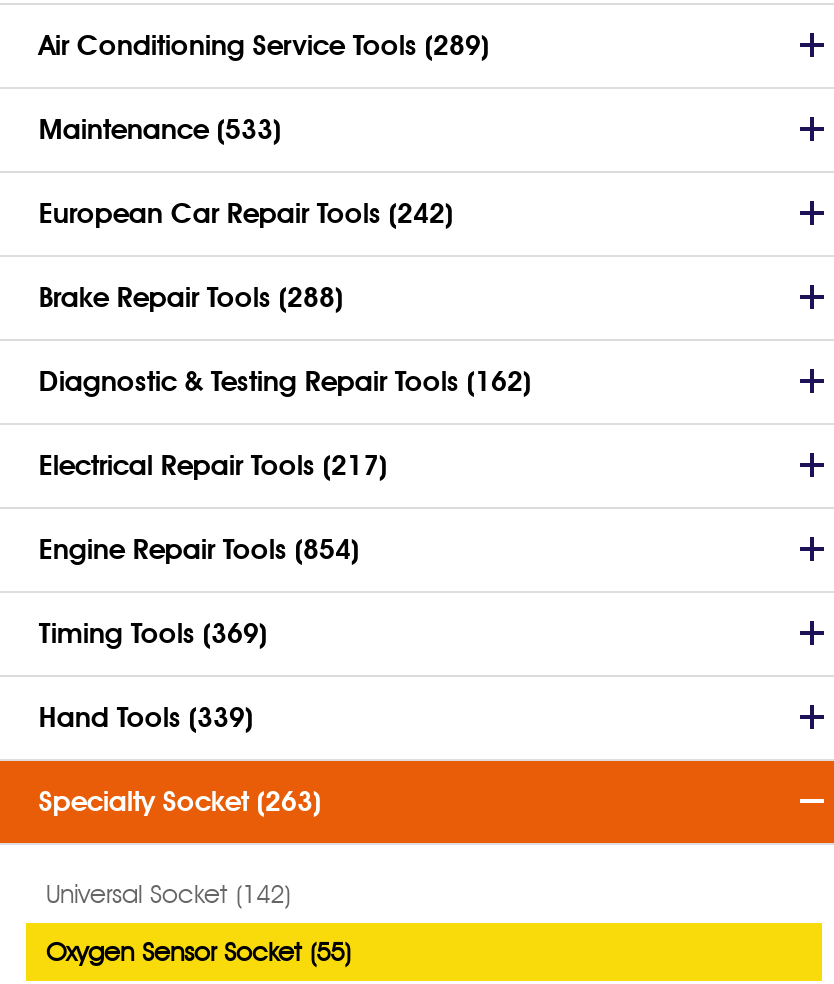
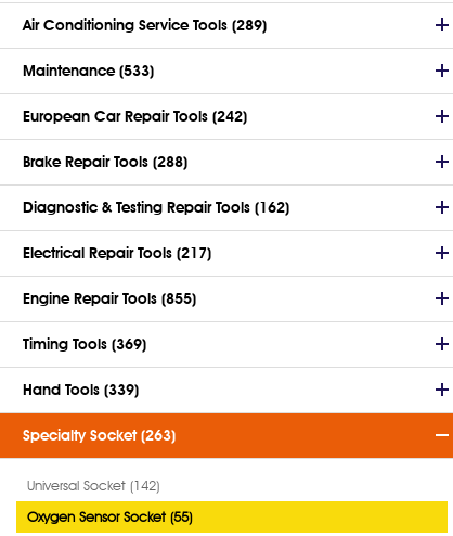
[39,534,359,566] Engine Repair Tools (854) -> [23,290,197,307] Engine Repair Tools (855)

